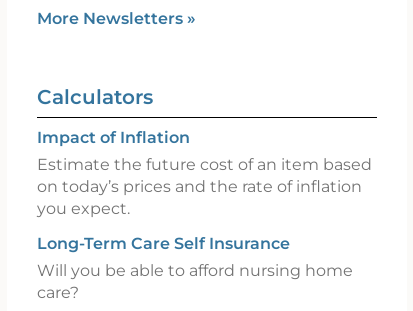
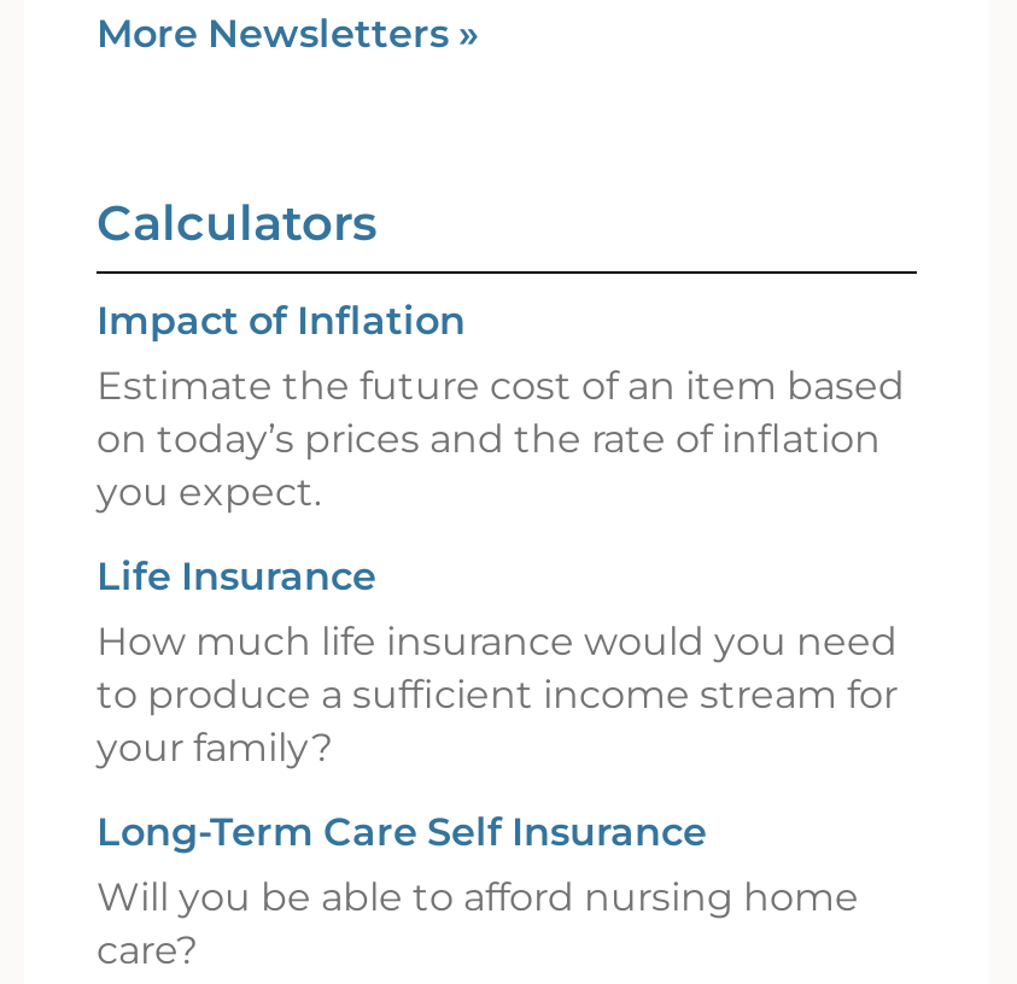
none -> [97,554,898,771] Life Insurance | How much life insurance would you need | to produce a sufficient income stream for | your family?

